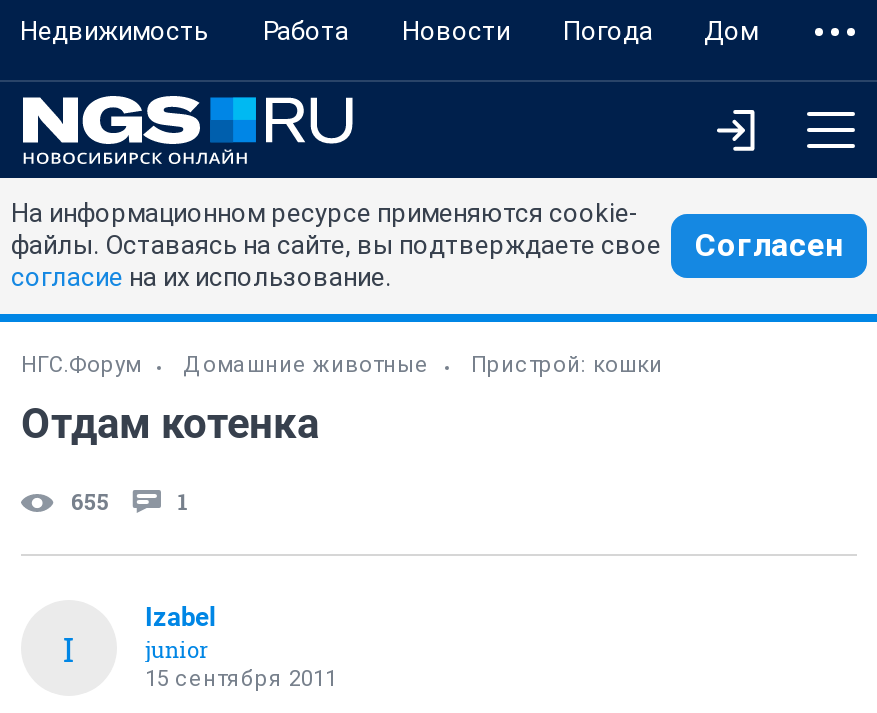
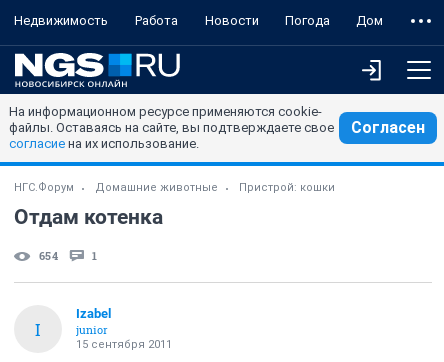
[71,486,110,516] 655 -> [39,248,58,263] 654

